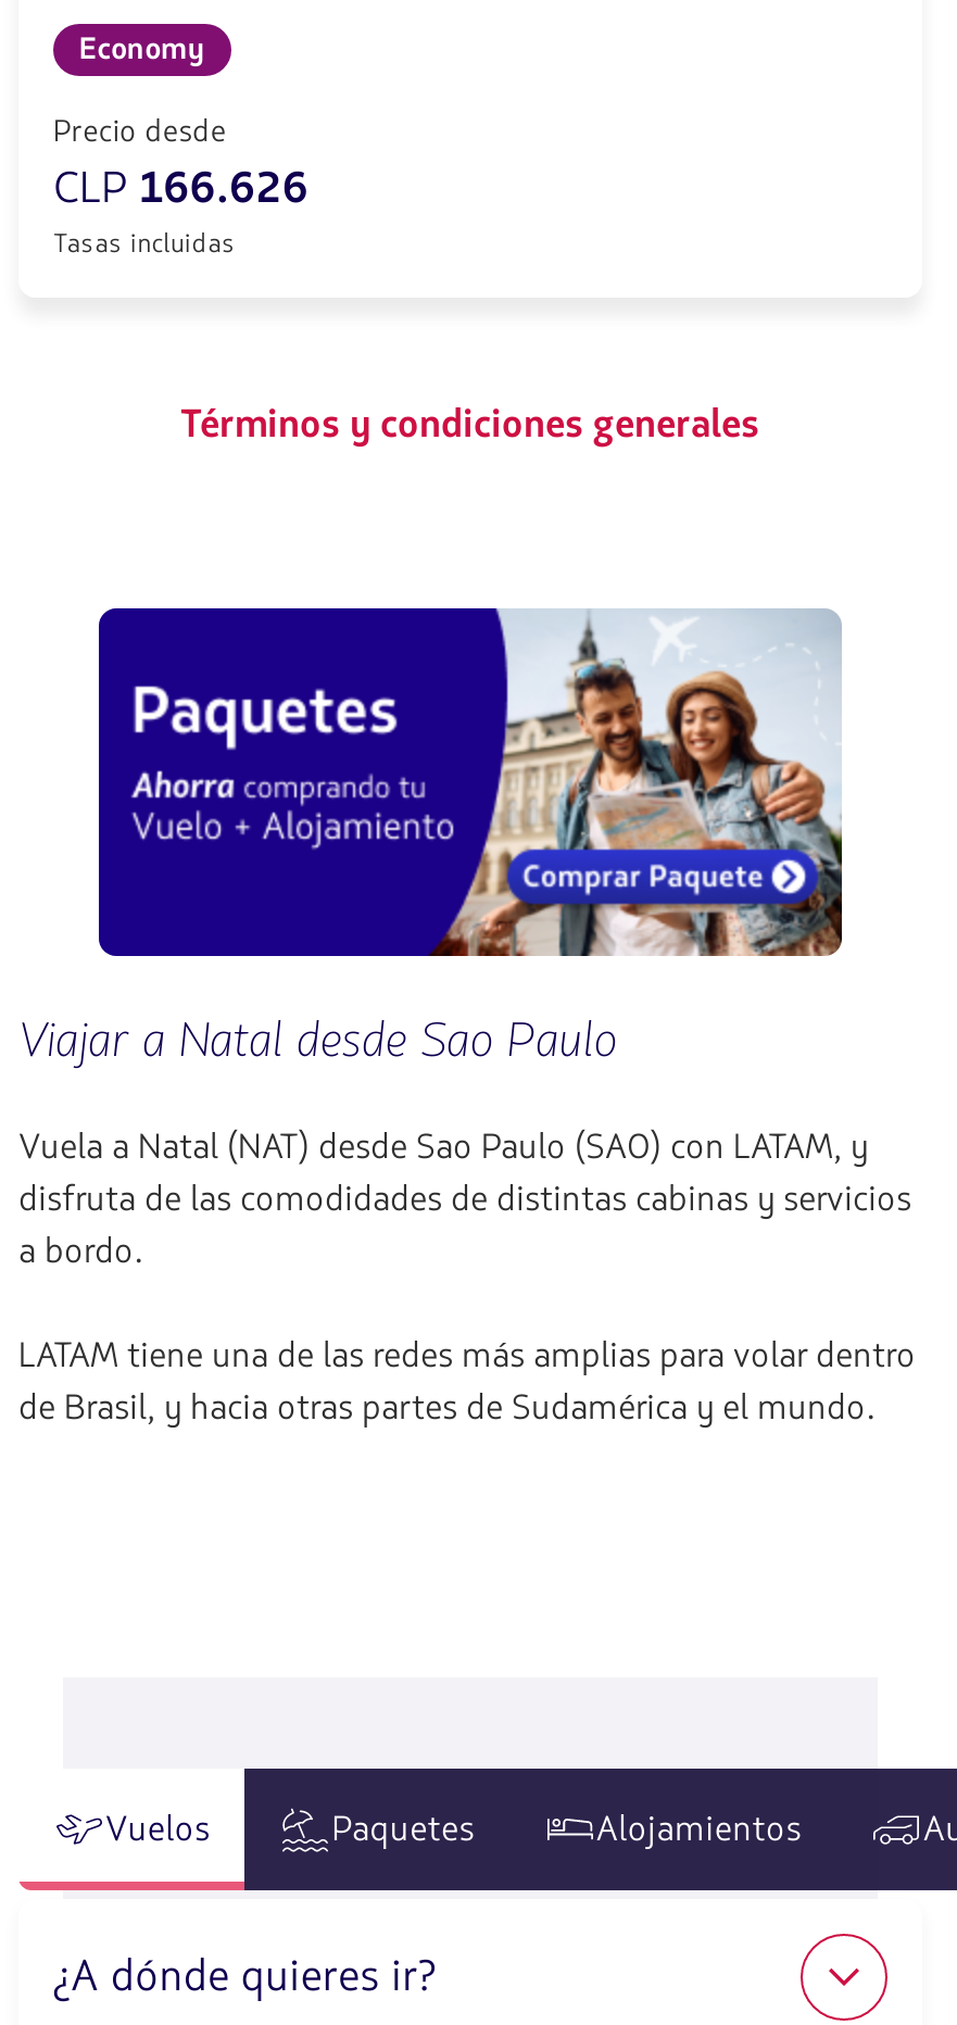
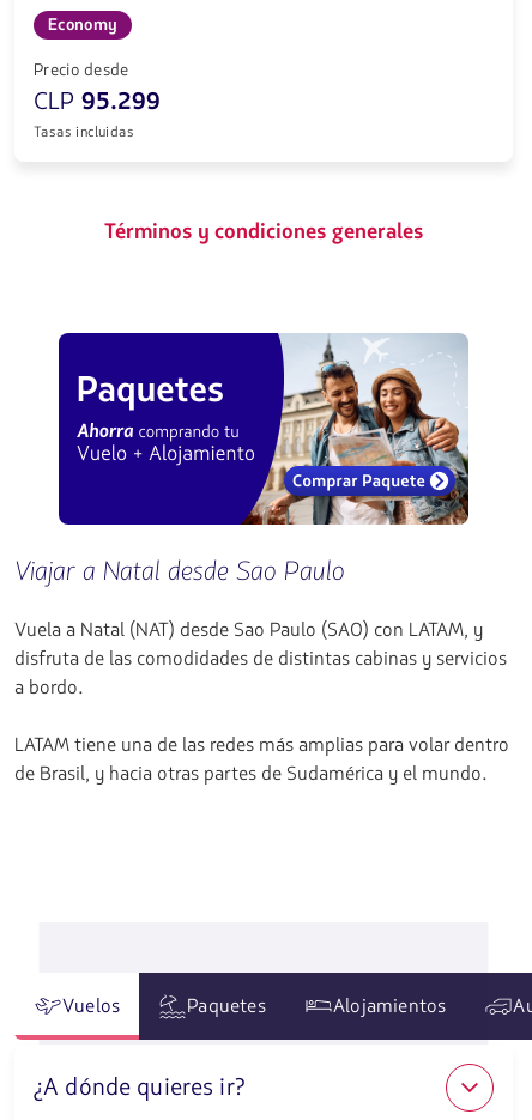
[53,159,309,217] CLP 166.626 -> [34,85,161,117] CLP 95.299

